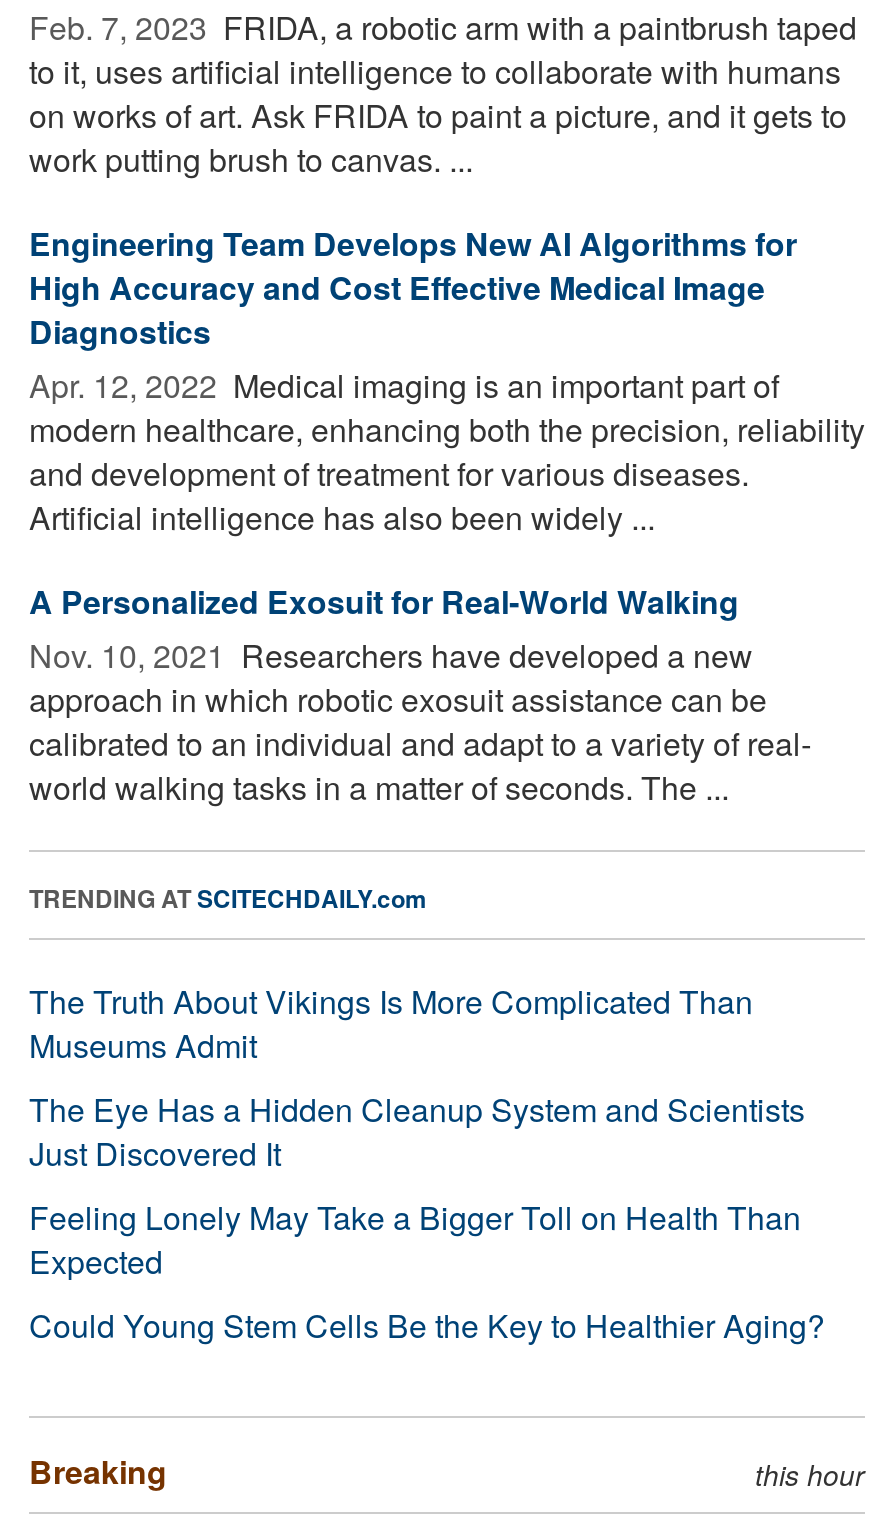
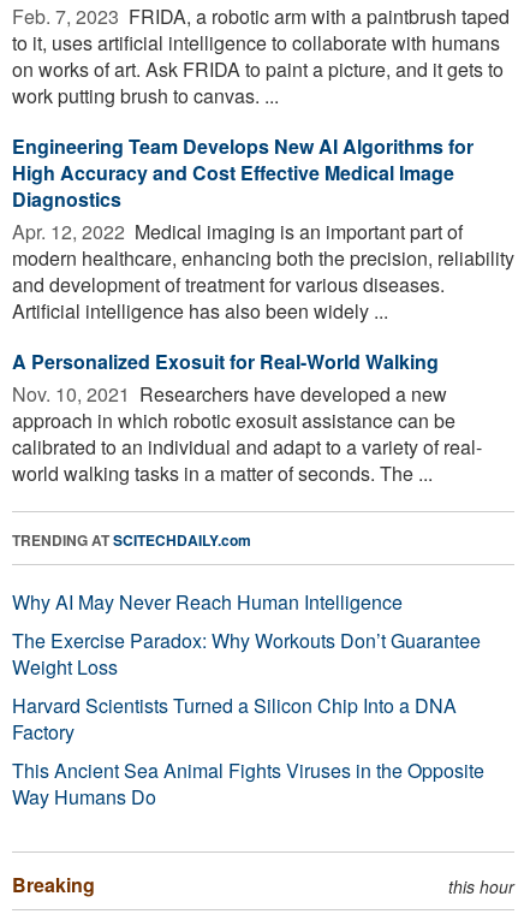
[29,978,825,1348] The Truth About Vikings Is More Complicated Than | Museums Admit | The Eye Has a Hidden Cleanup System and Scientists | Just Discovered It | Feeling Lonely May Take a Bigger Toll on Health Than | Expected | Could Young Stem Cells Be the Key to Healthier Aging? -> [12,588,484,810] Why AI May Never Reach Human Intelligence | The Exercise Paradox: Why Workouts Don’t Guarantee | Weight Loss | Harvard Scientists Turned a Silicon Chip Into a DNA | Factory | This Ancient Sea Animal Fights Viruses in the Opposite | Way Humans Do

